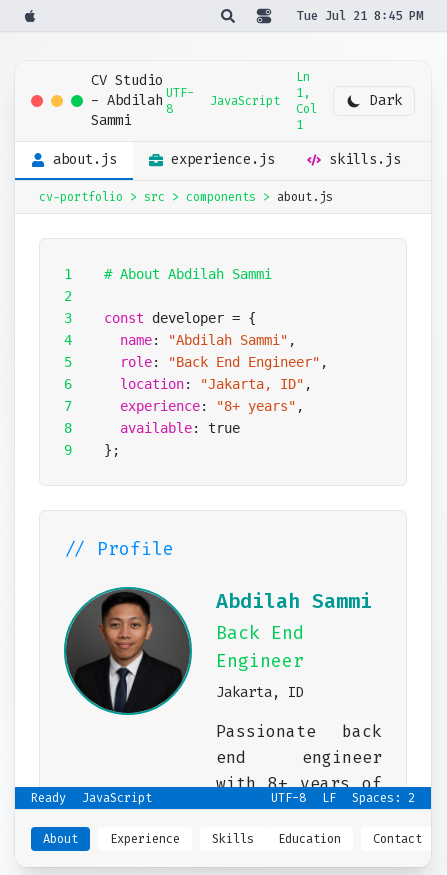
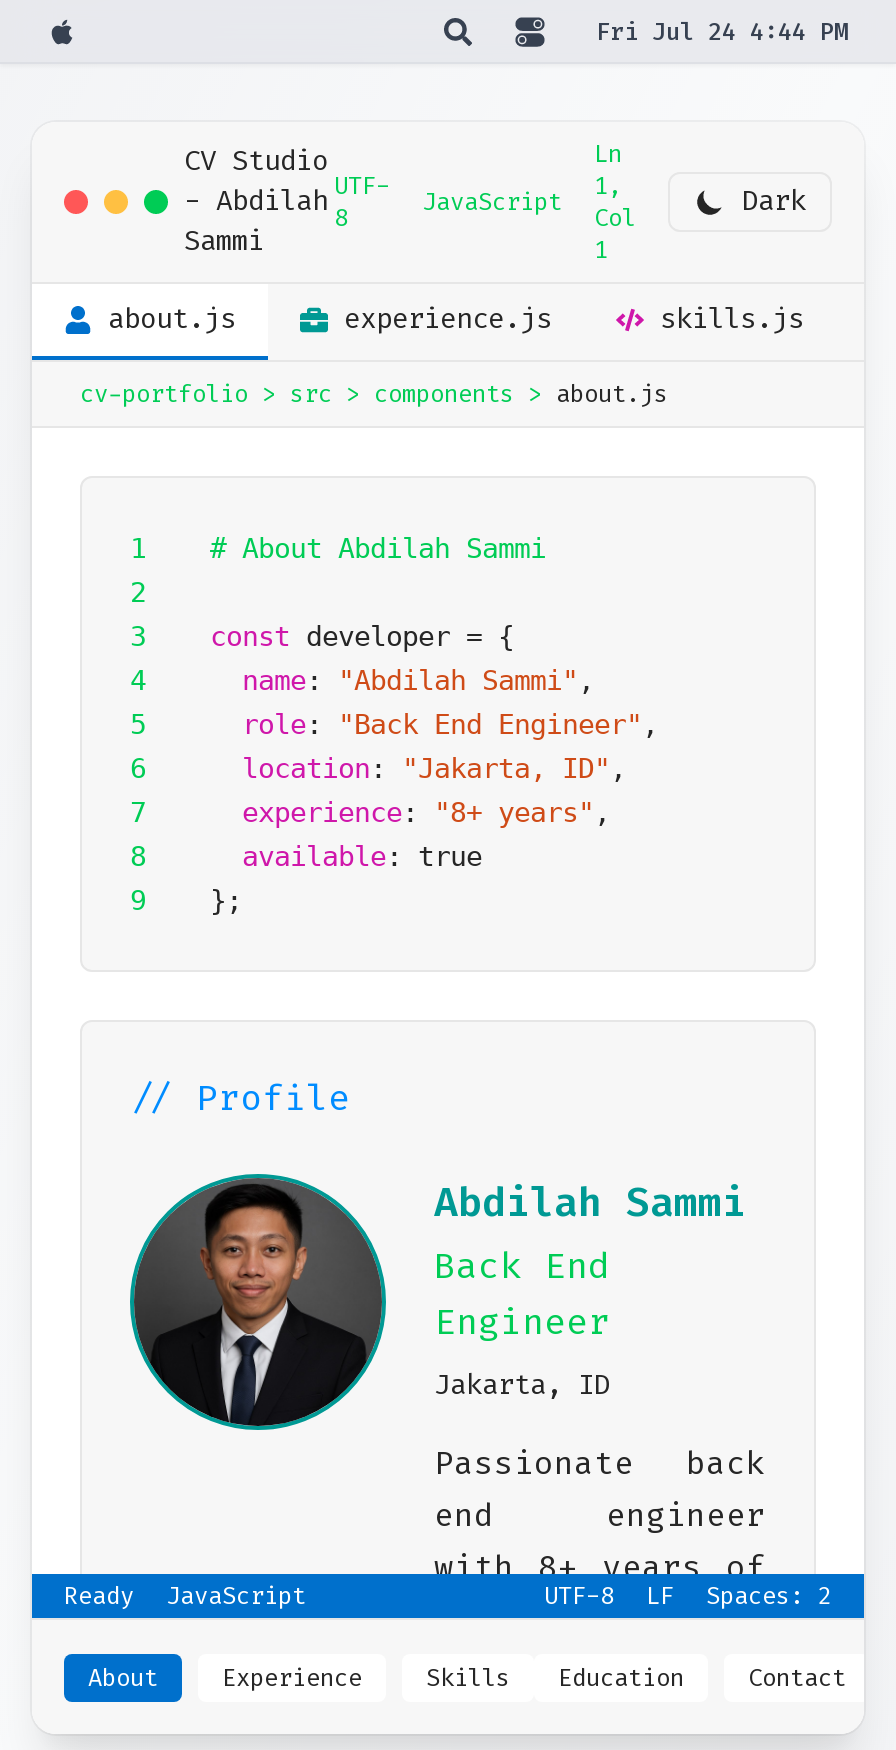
[297,7,423,23] Tue Jul 21 8:45 PM -> [596,15,848,47] Fri Jul 24 4:44 PM

